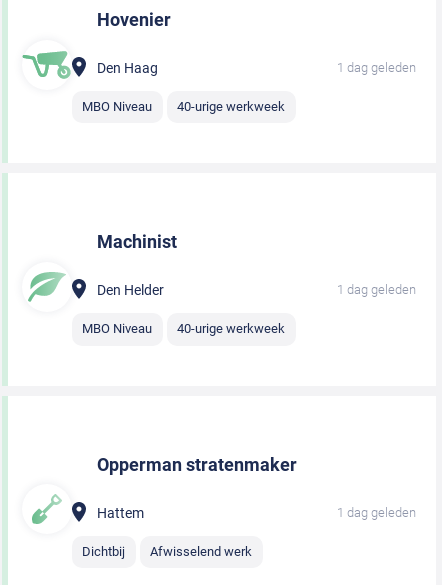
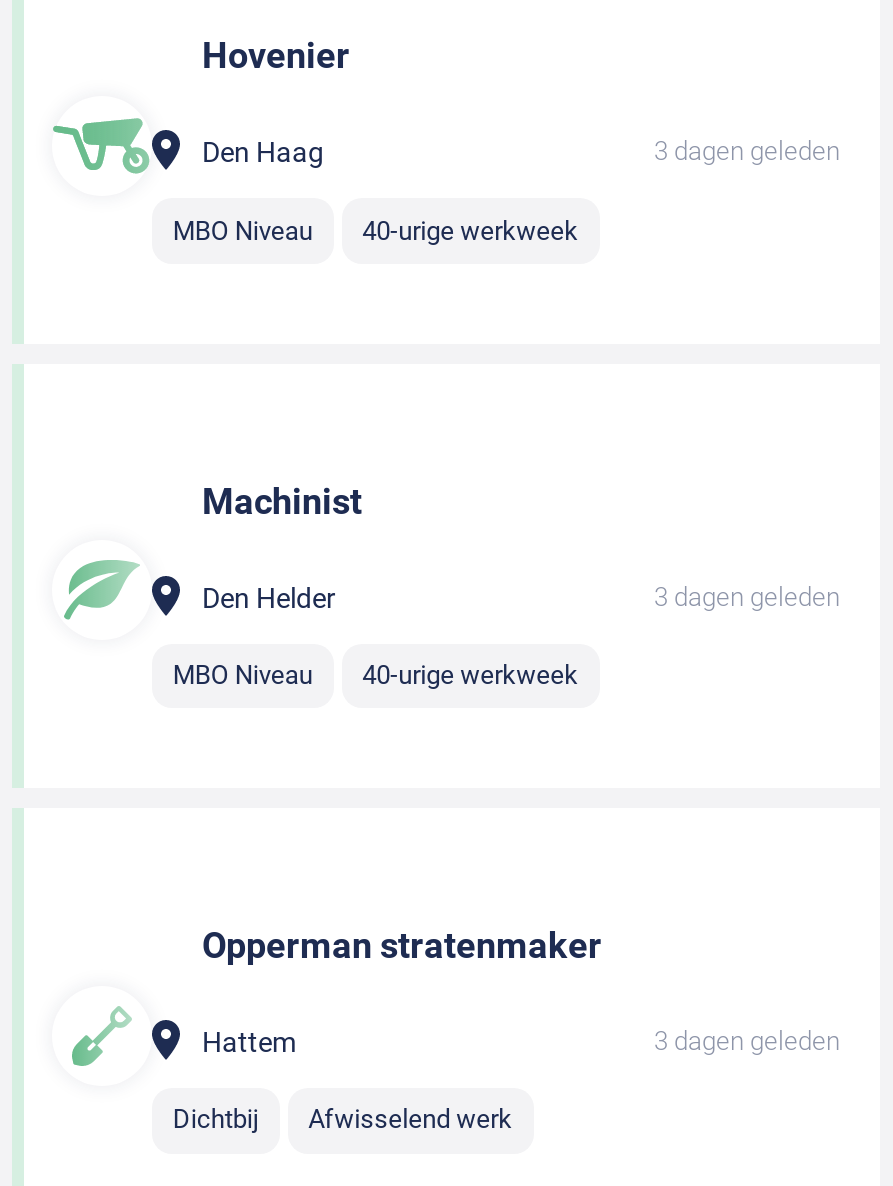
[337,60,416,75] 1 dag geleden -> [654,137,840,167] 3 dagen geleden
[337,282,416,297] 1 dag geleden -> [654,581,840,611] 3 dagen geleden
[337,505,416,520] 1 dag geleden -> [654,1026,840,1056] 3 dagen geleden

